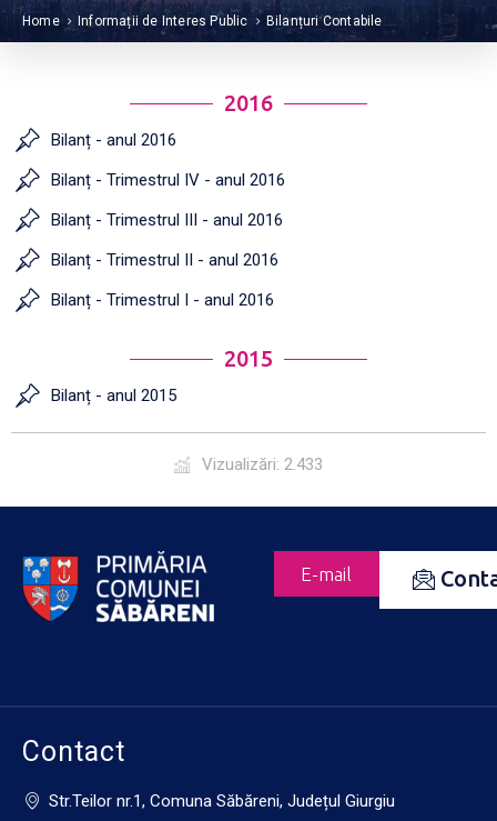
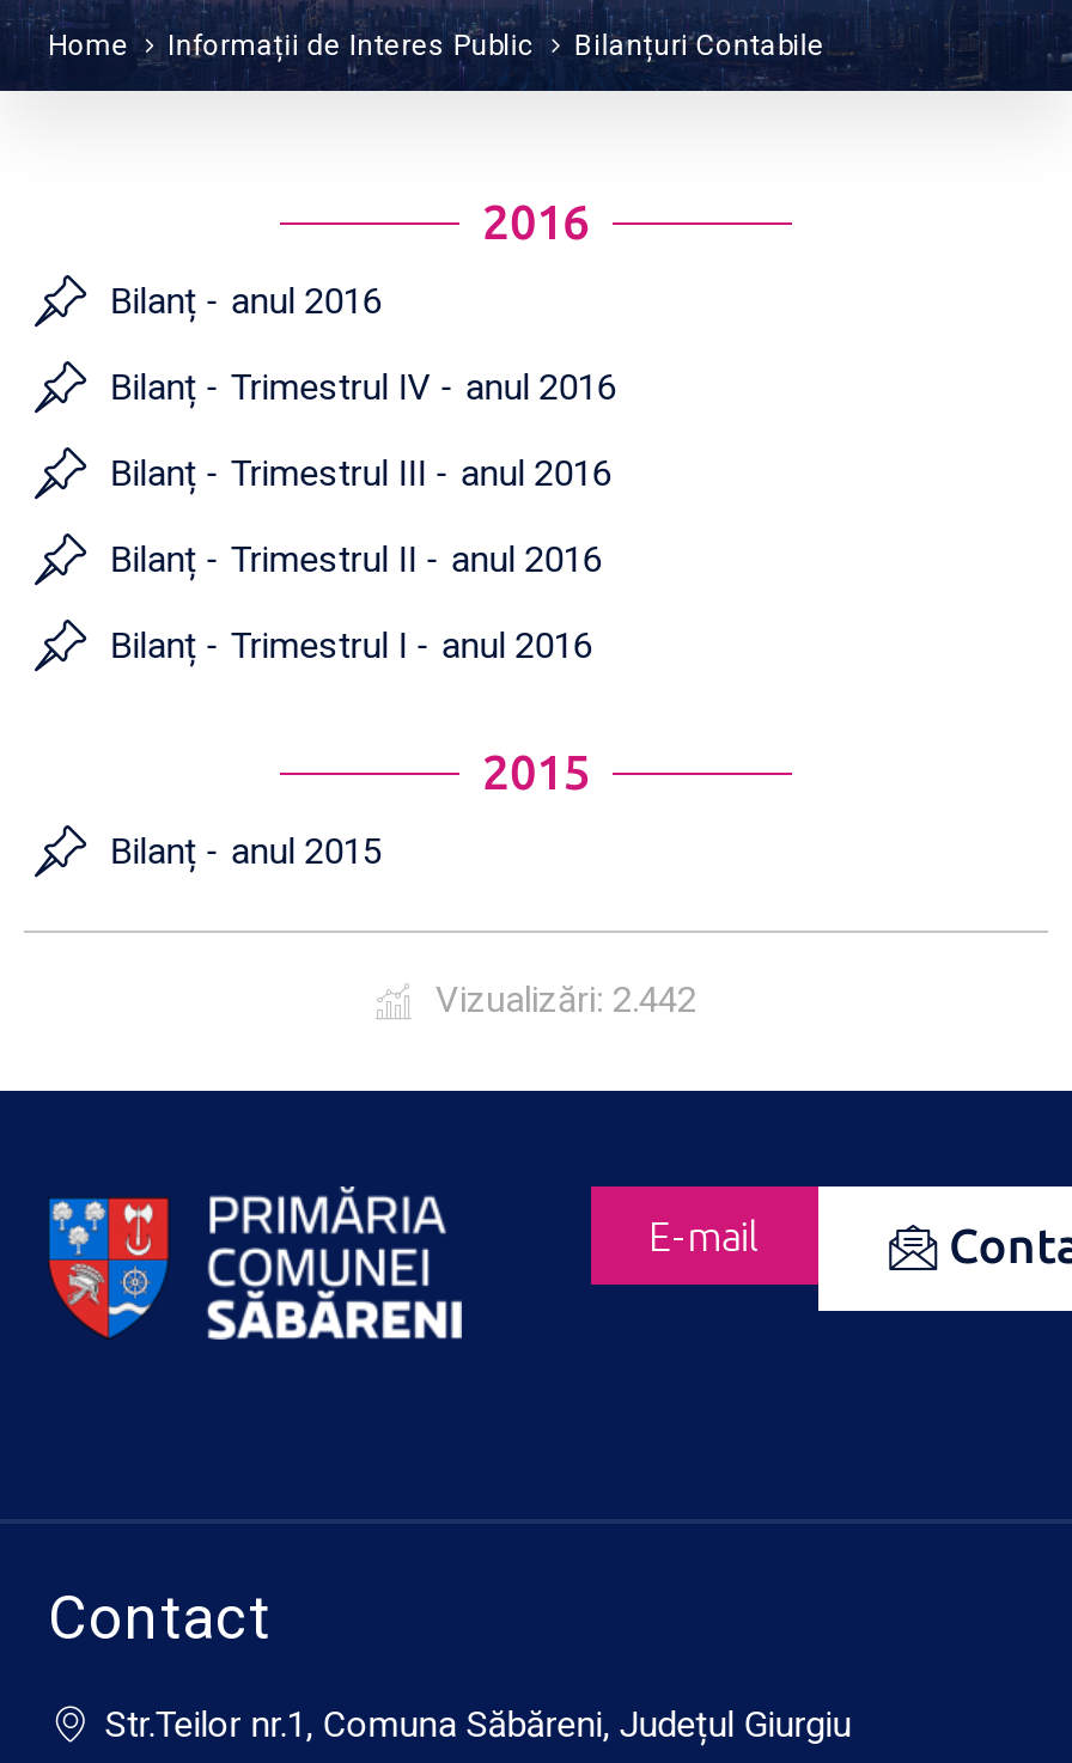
[202,454,323,474] Vizualizări: 2.433 -> [435,978,696,1021] Vizualizări: 2.442

